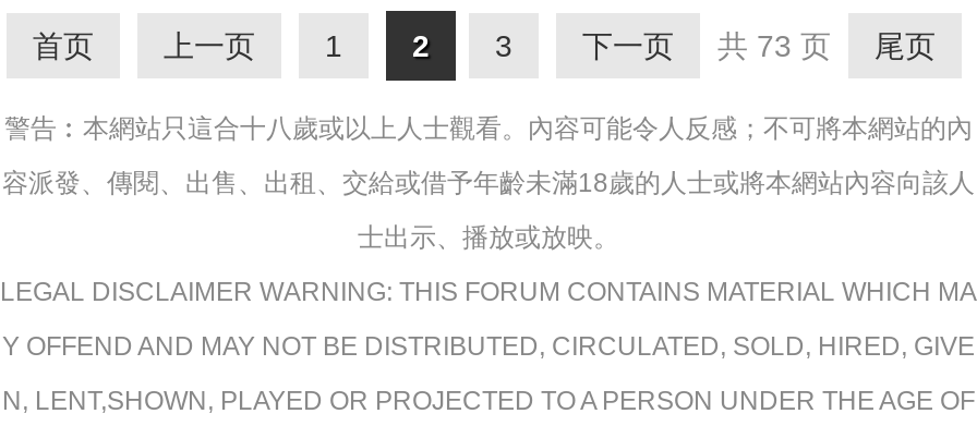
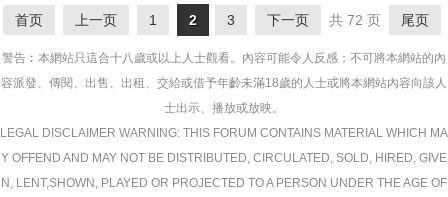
[33,28,936,63] 首页 上一页 1 2 3 下一页 共 73 页 尾页 -> [15,12,429,28] 首页 上一页 1 2 3 下一页 共 72 页 尾页

